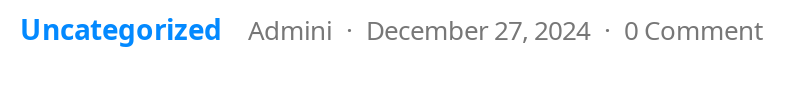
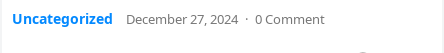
[248,12,764,48] Admini · December 27, 2024 · 0 Comment -> [126,10,325,28] December 27, 2024 · 0 Comment

